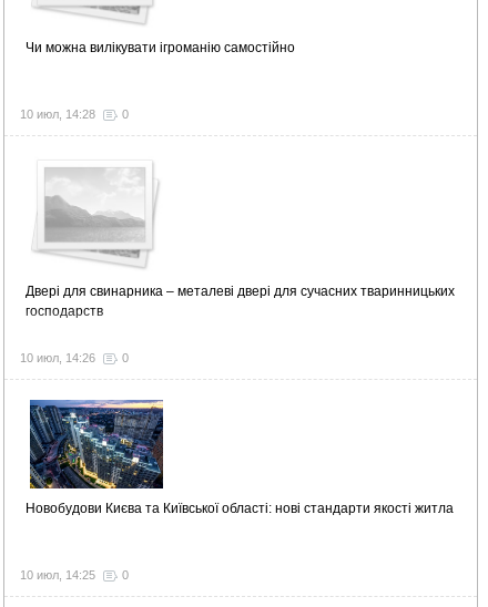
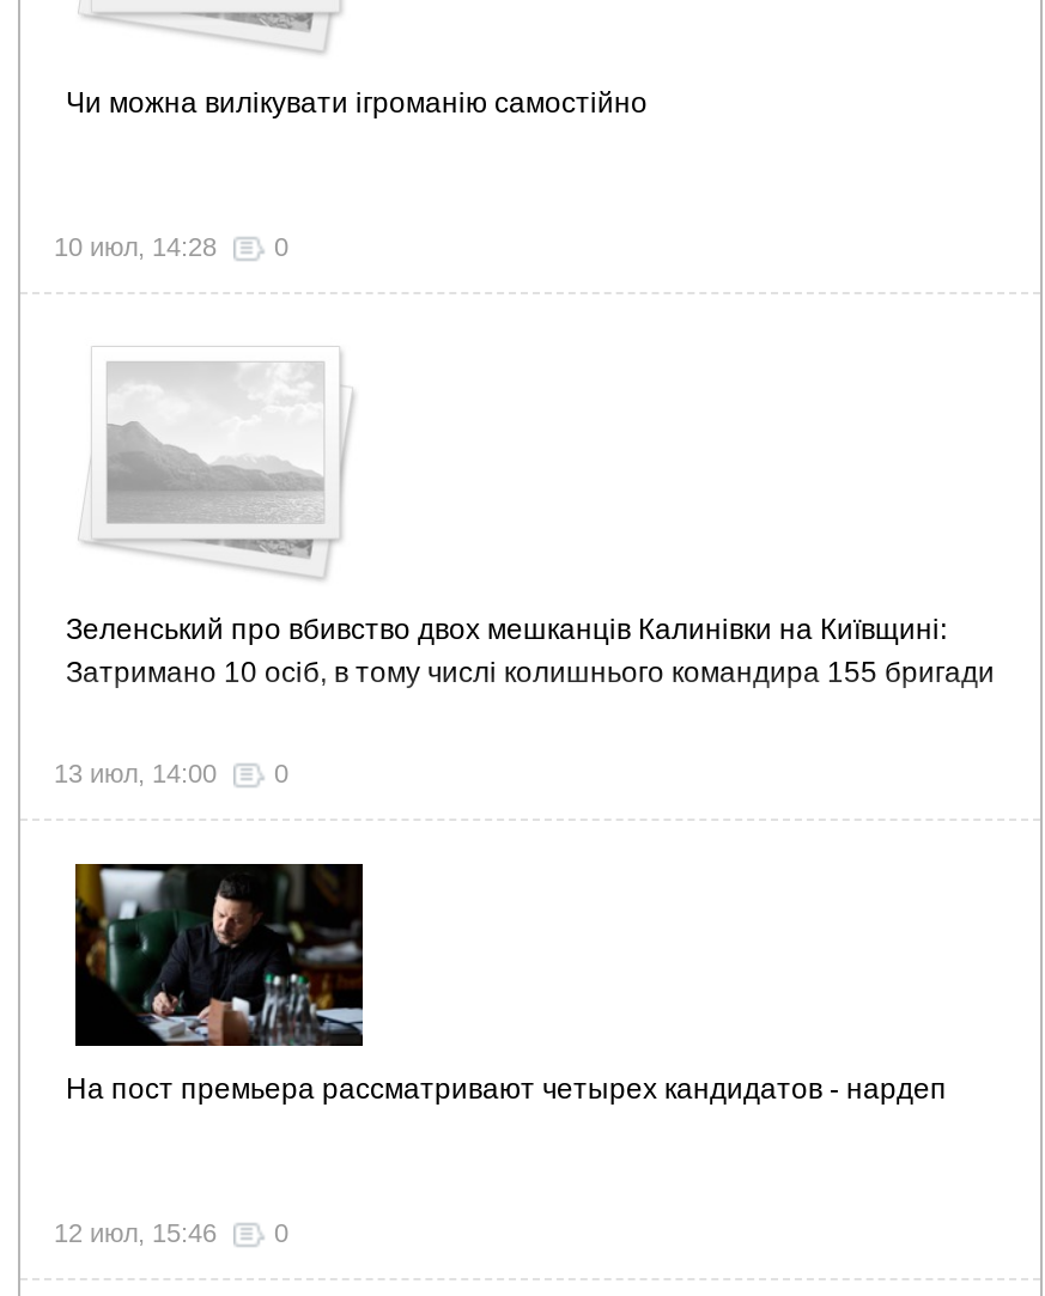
[26,283,455,319] Двері для свинарника – металеві двері для сучасних тваринницьких | господарств -> [66,612,995,689] Зеленський про вбивство двох мешканців Калинівки на Київщині: | Затримано 10 осіб, в тому числі колишнього командира 155 бригади
[20,351,129,364] 10 июл, 14:26 0 -> [54,758,288,787] 13 июл, 14:00 0
[26,399,454,516] [image] | Новобудови Києва та Київської області: нові стандарти якості житла -> [66,862,947,1105] [image] | На пост премьера рассматривают четырех кандидатов - нардеп
[20,568,129,581] 10 июл, 14:25 0 -> [54,1217,288,1246] 12 июл, 15:46 0

